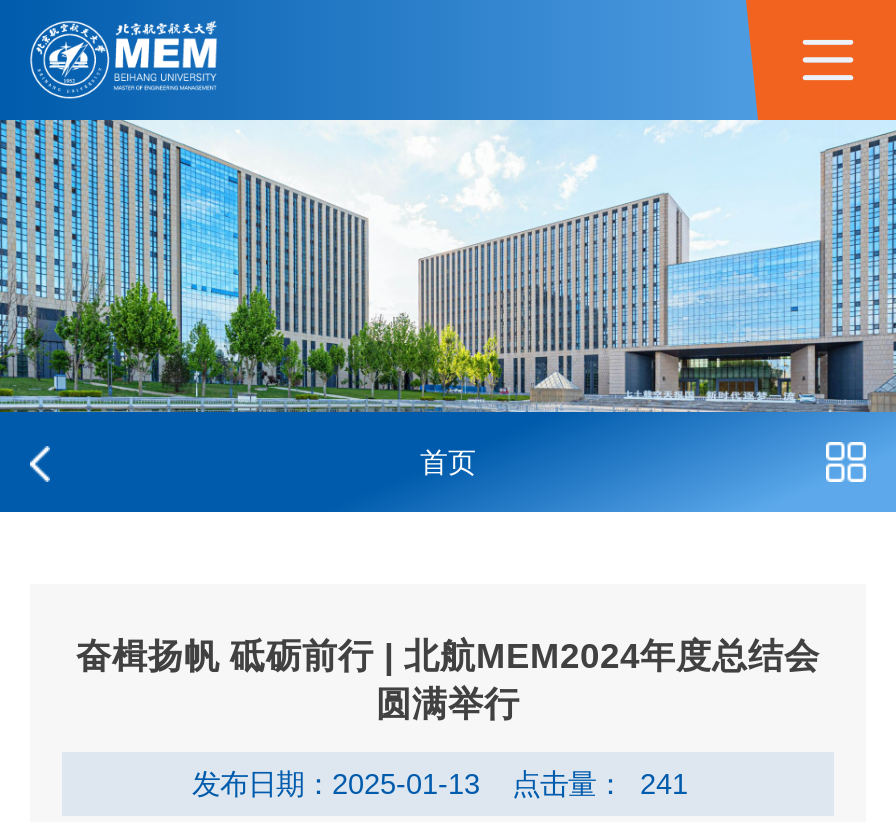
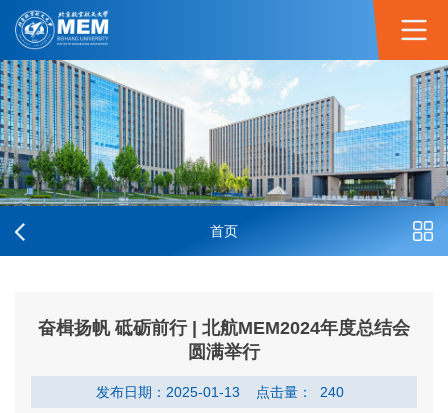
[192,768,688,800] 发布日期：2025-01-13 点击量： 241 -> [96,384,344,400] 发布日期：2025-01-13 点击量： 240

